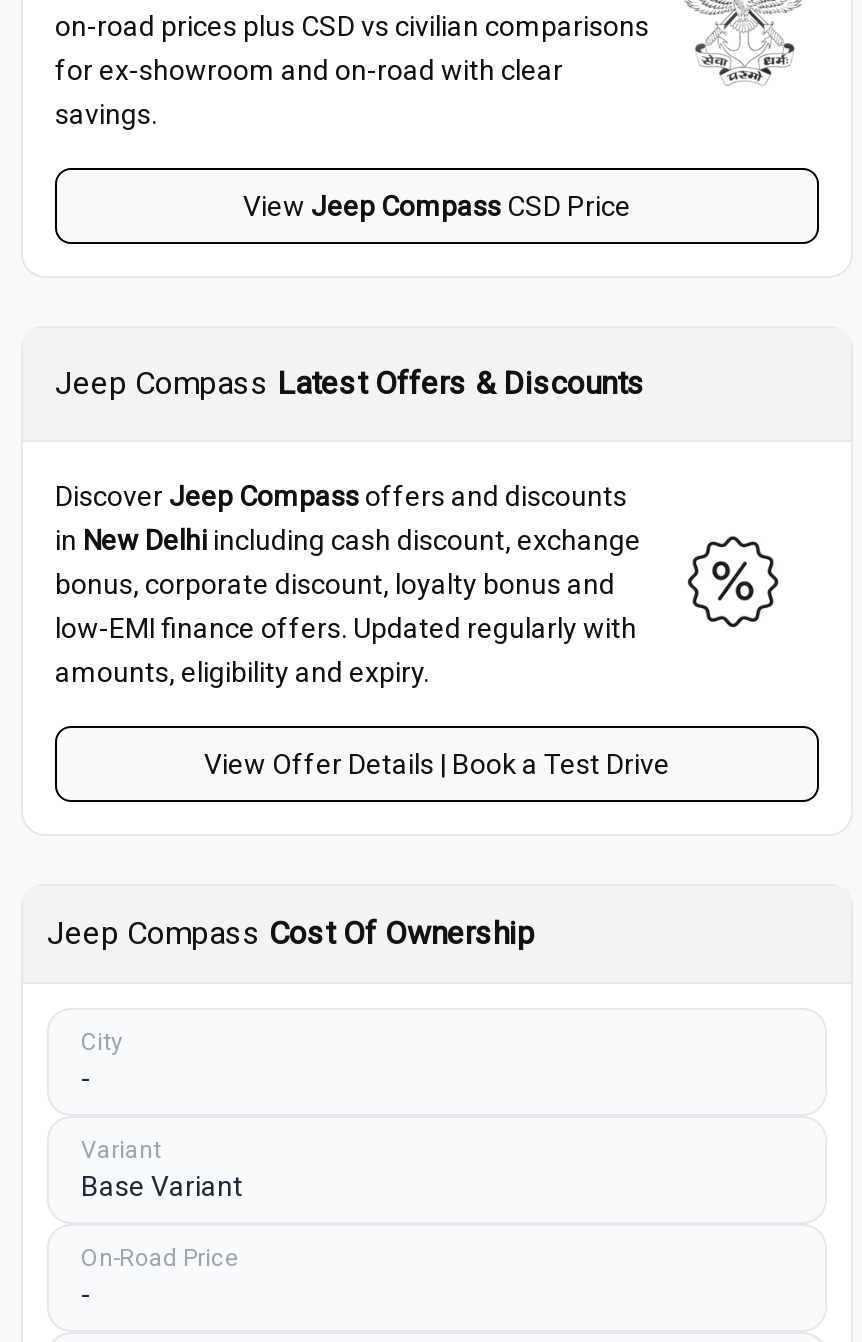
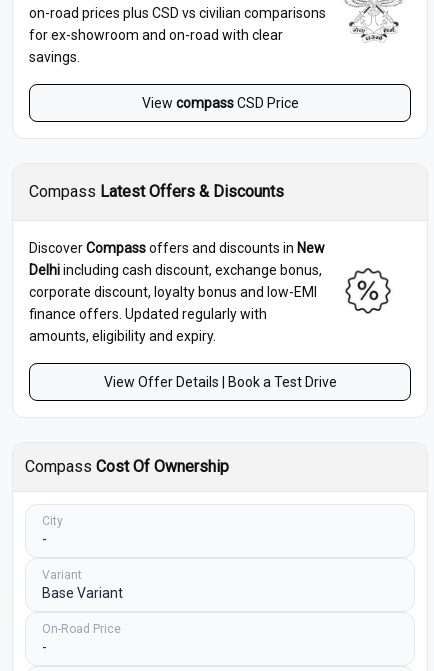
[243,190,631,222] View Jeep Compass CSD Price -> [141,95,298,111] View compass CSD Price
[55,364,645,402] Jeep Compass Latest Offers & Discounts -> [29,182,284,201] Compass Latest Offers & Discounts
[55,480,641,644] Discover Jeep Compass offers and discounts | in New Delhi including cash discount, exchange | bonus, corporate discount, loyalty bonus and | low-EMI finance offers. Updated regularly with -> [29,240,325,322] Discover Compass offers and discounts in New | Delhi including cash discount, exchange bonus, | corporate discount, loyalty bonus and low-EMI | finance offers. Updated regularly with
[47,914,535,952] Jeep Compass Cost Of Ownership -> [25,457,229,476] Compass Cost Of Ownership

